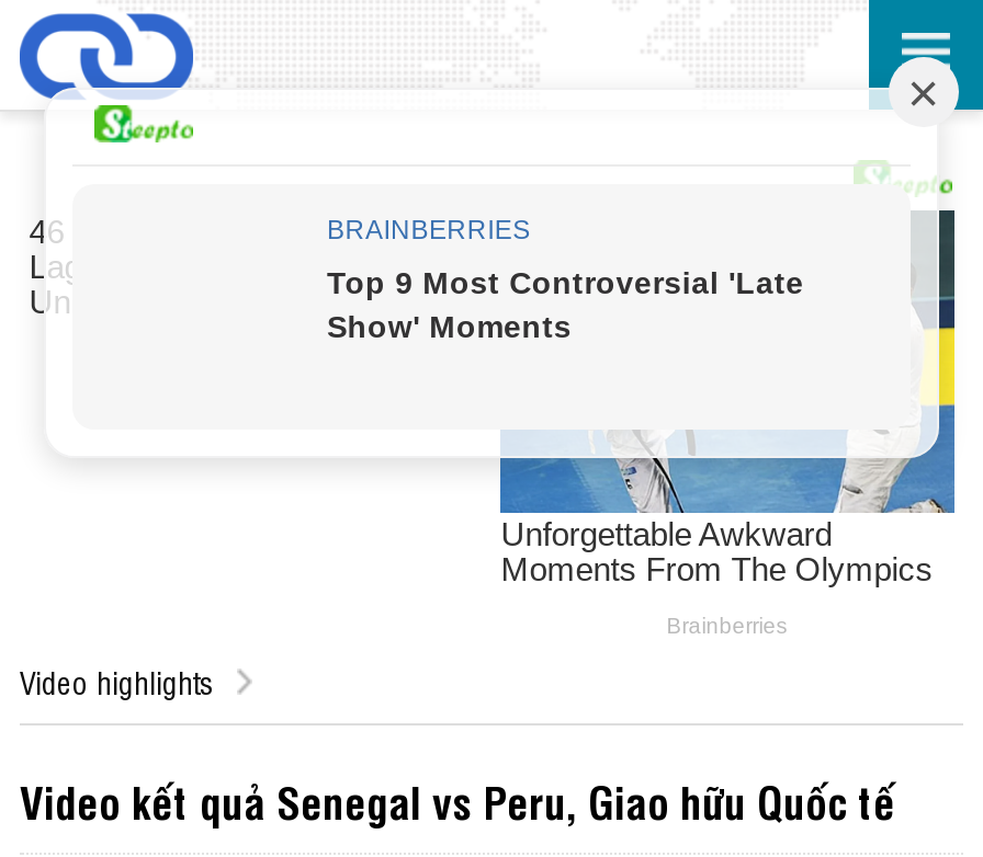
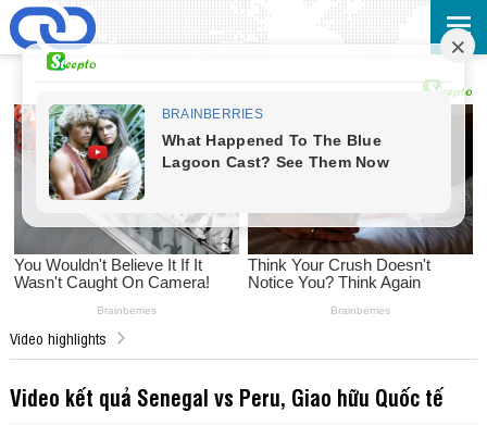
[29,210,957,590] [image] -> [13,103,474,292] [image]

